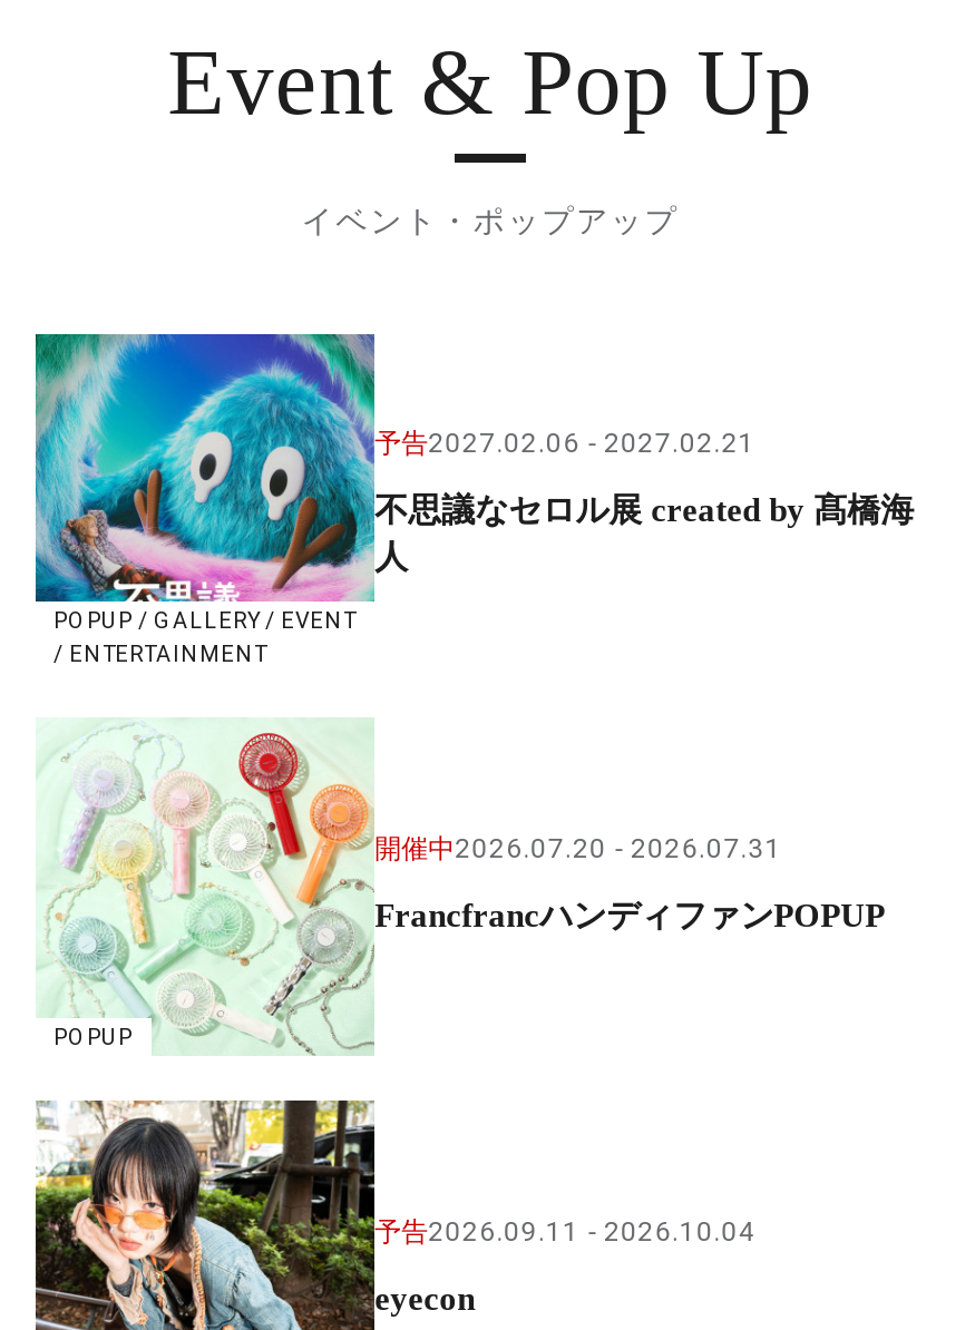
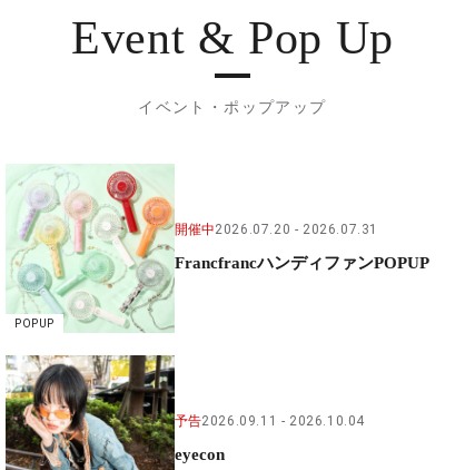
[33,332,914,593] [image] | 予告2027.02.06 | 2027.02.21 | 不思議なセロル展 created by 髙橋海 | 人 -> none
[53,609,355,667] POPUP / GALLERY / EVENT | / ENTERTAINMENT -> none

